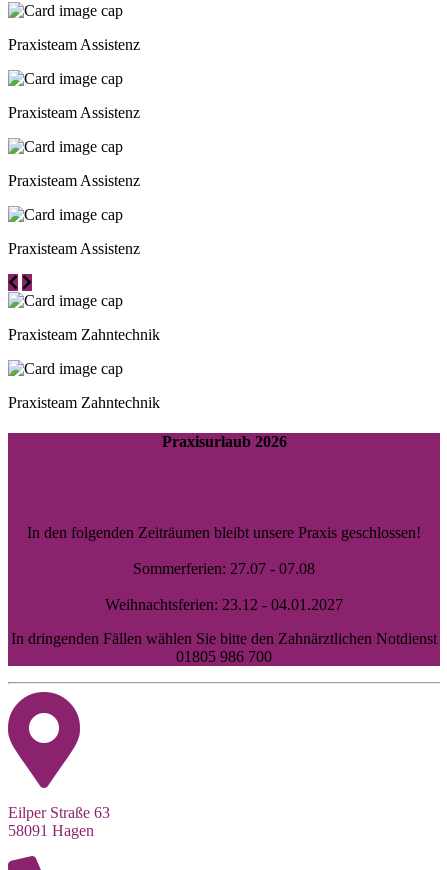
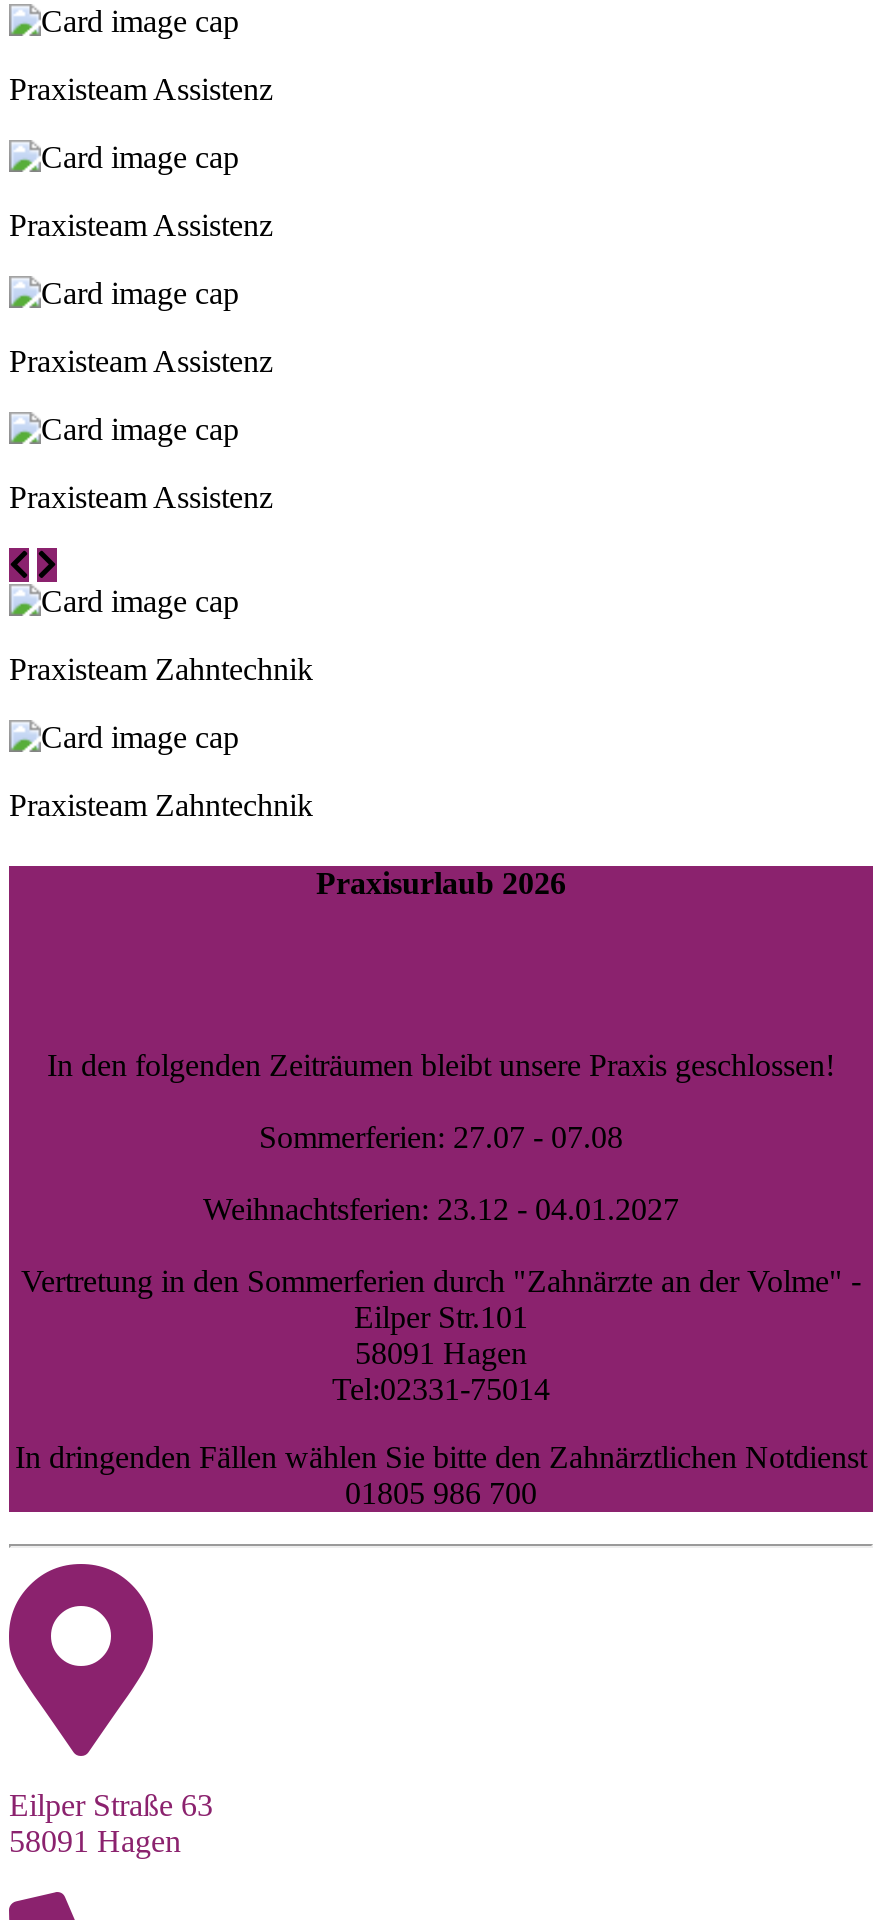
none -> [21,1264,861,1406] Vertretung in den Sommerferien durch "Zahnärzte an der Volme" - | Eilper Str.101 | 58091 Hagen | Tel:02331-75014

